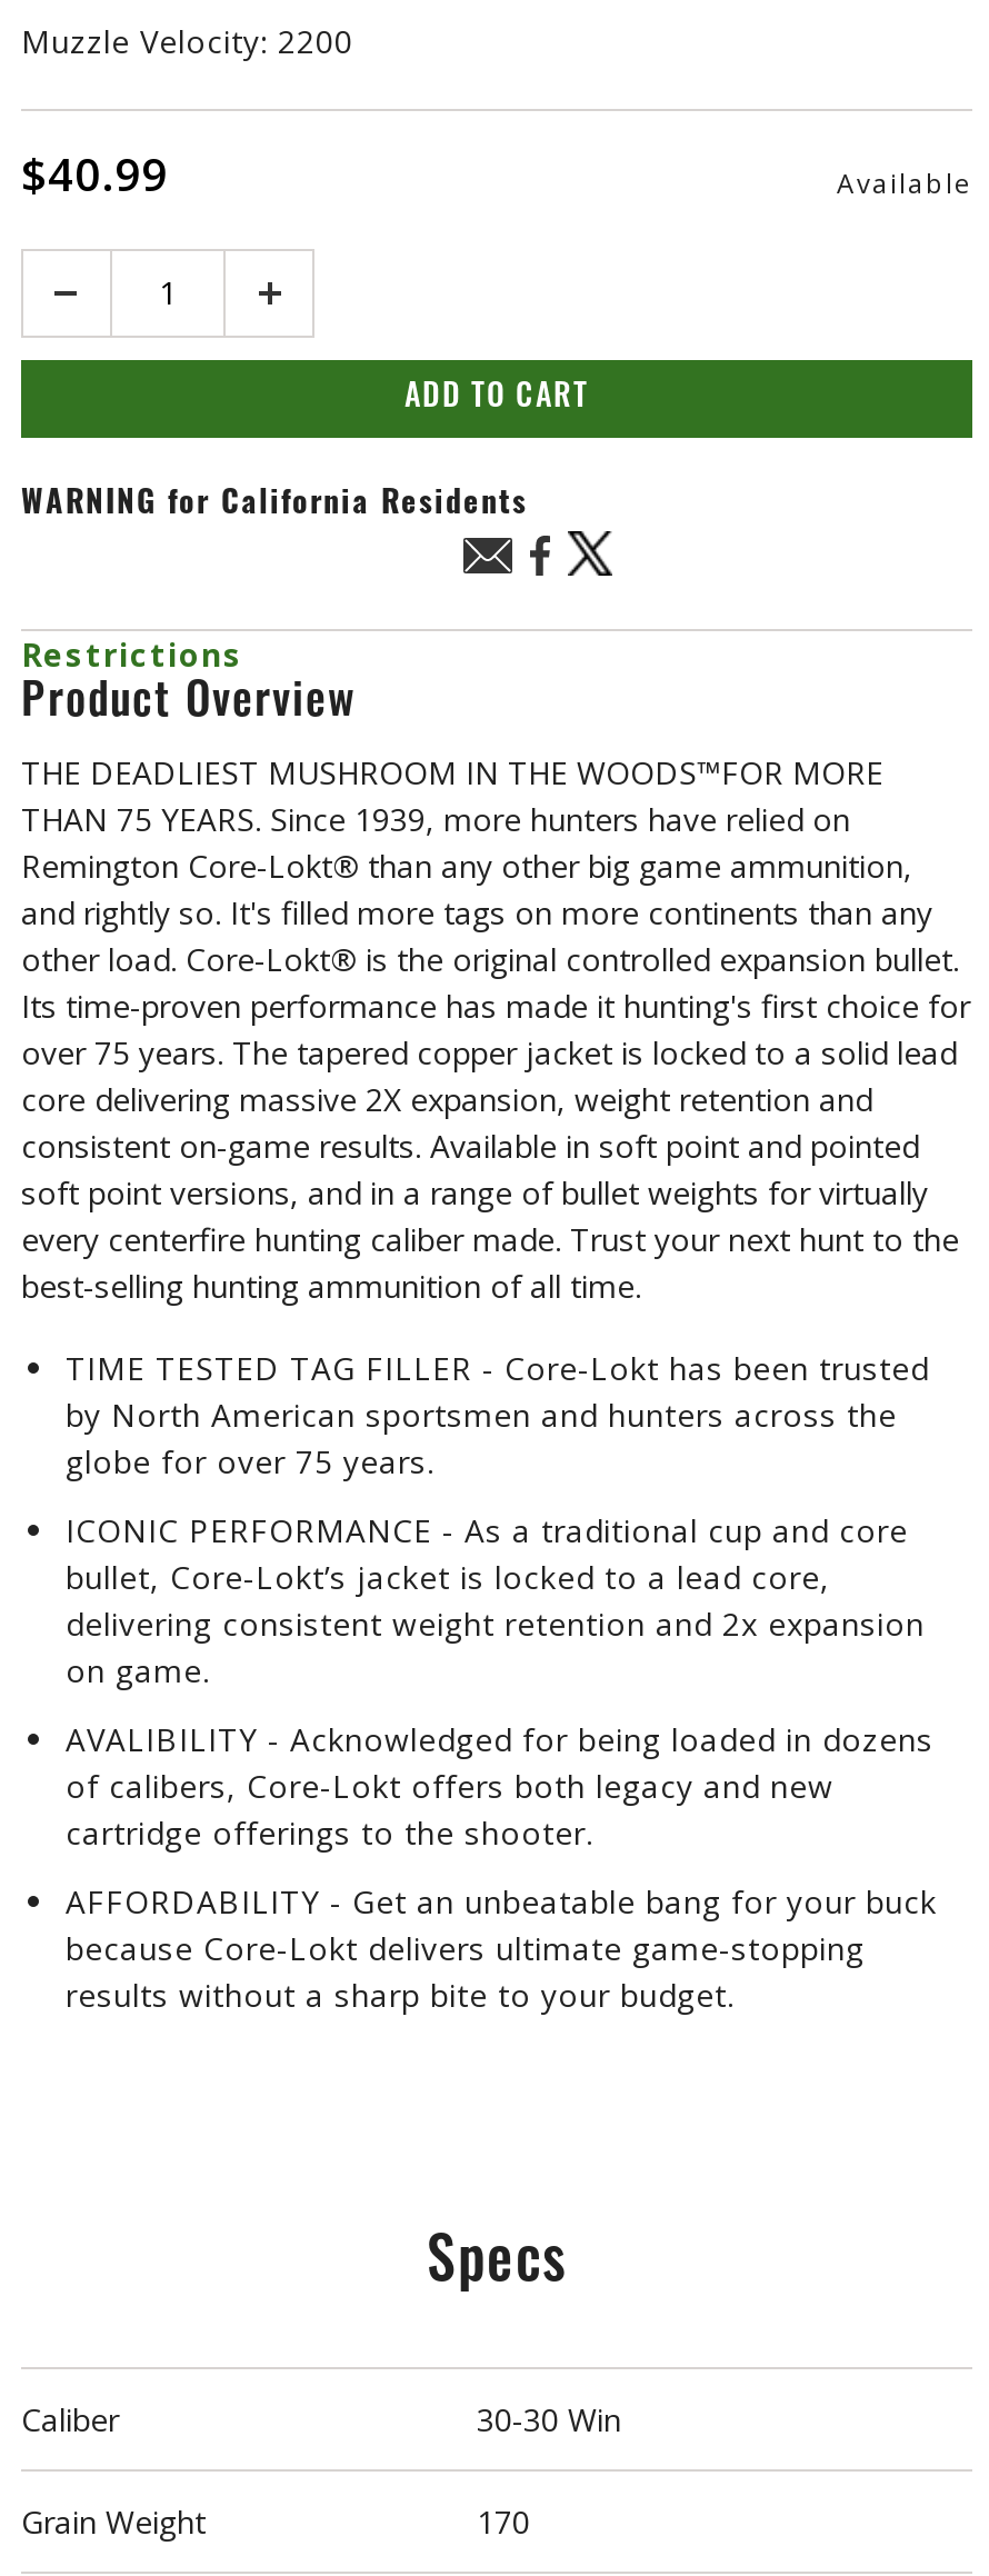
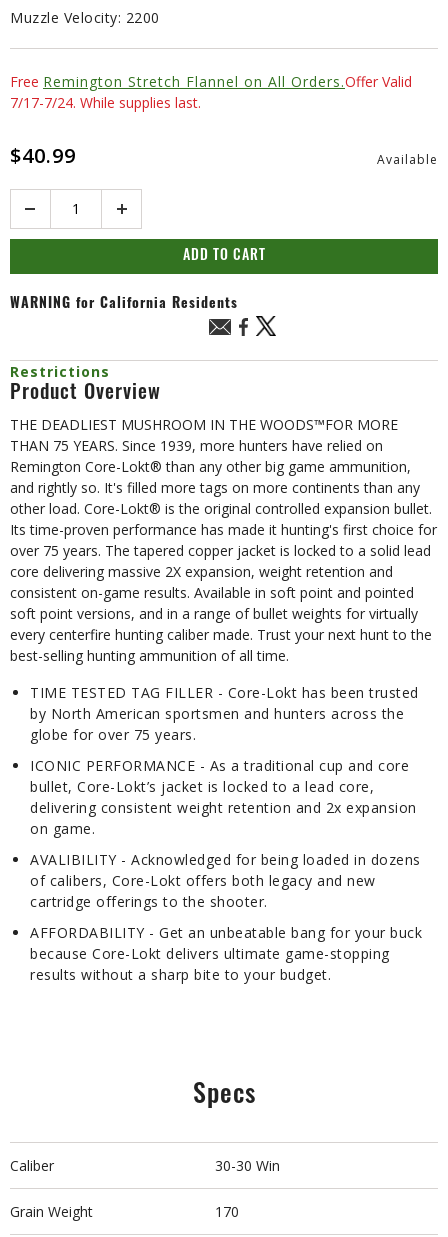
none -> [10,72,412,112] Free Remington Stretch Flannel on All Orders.Offer Valid | 7/17-7/24. While supplies last.

